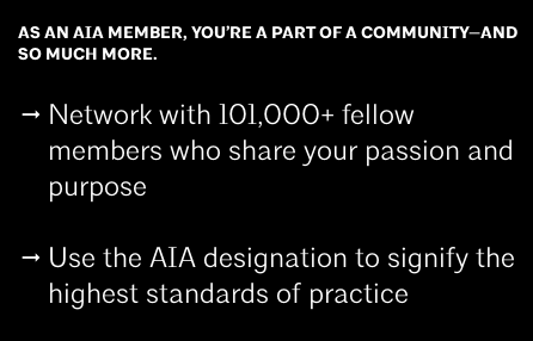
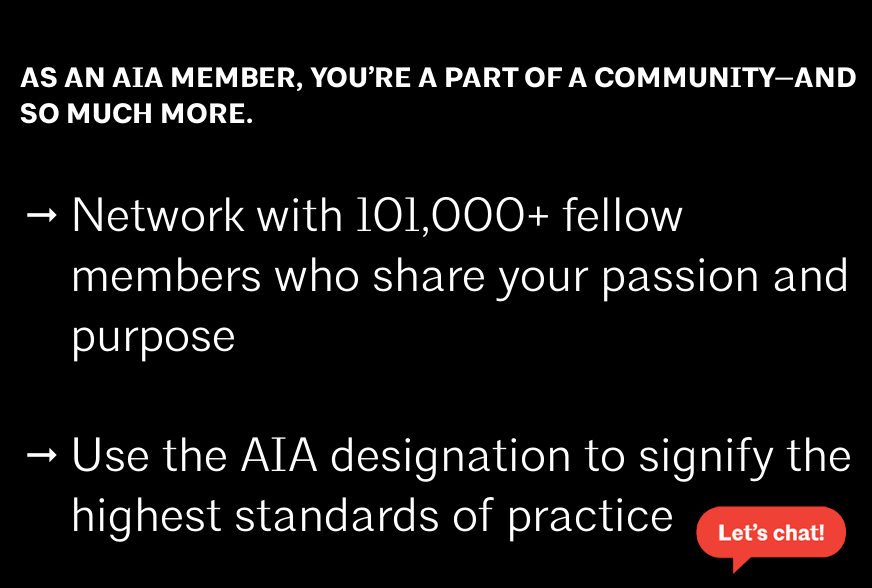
none -> [694,504,848,574] [image]

